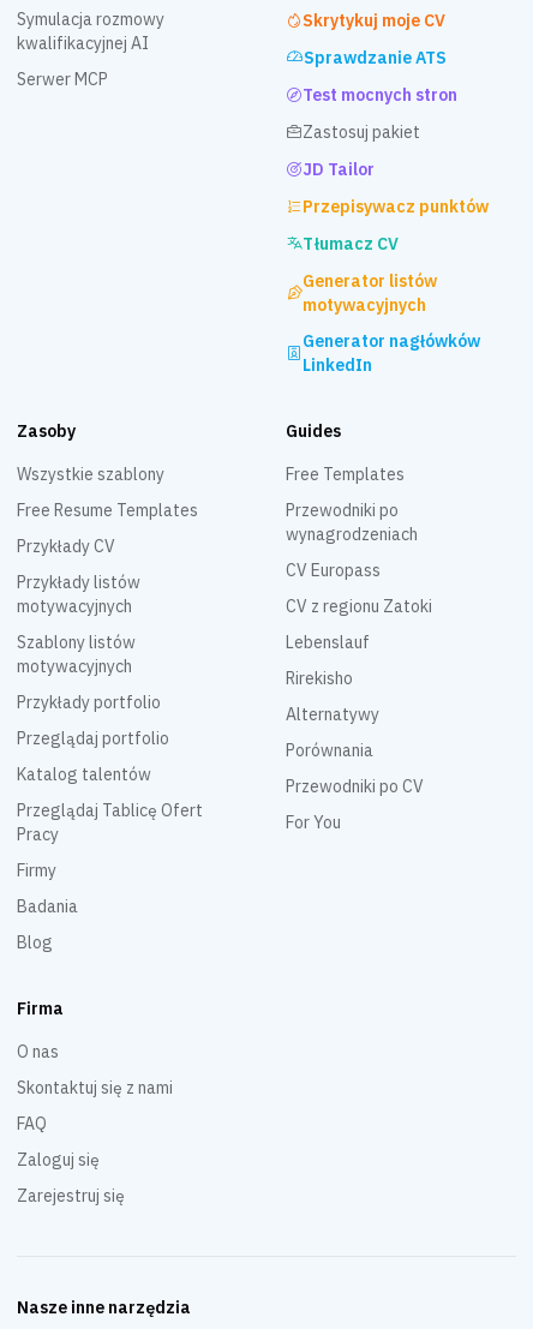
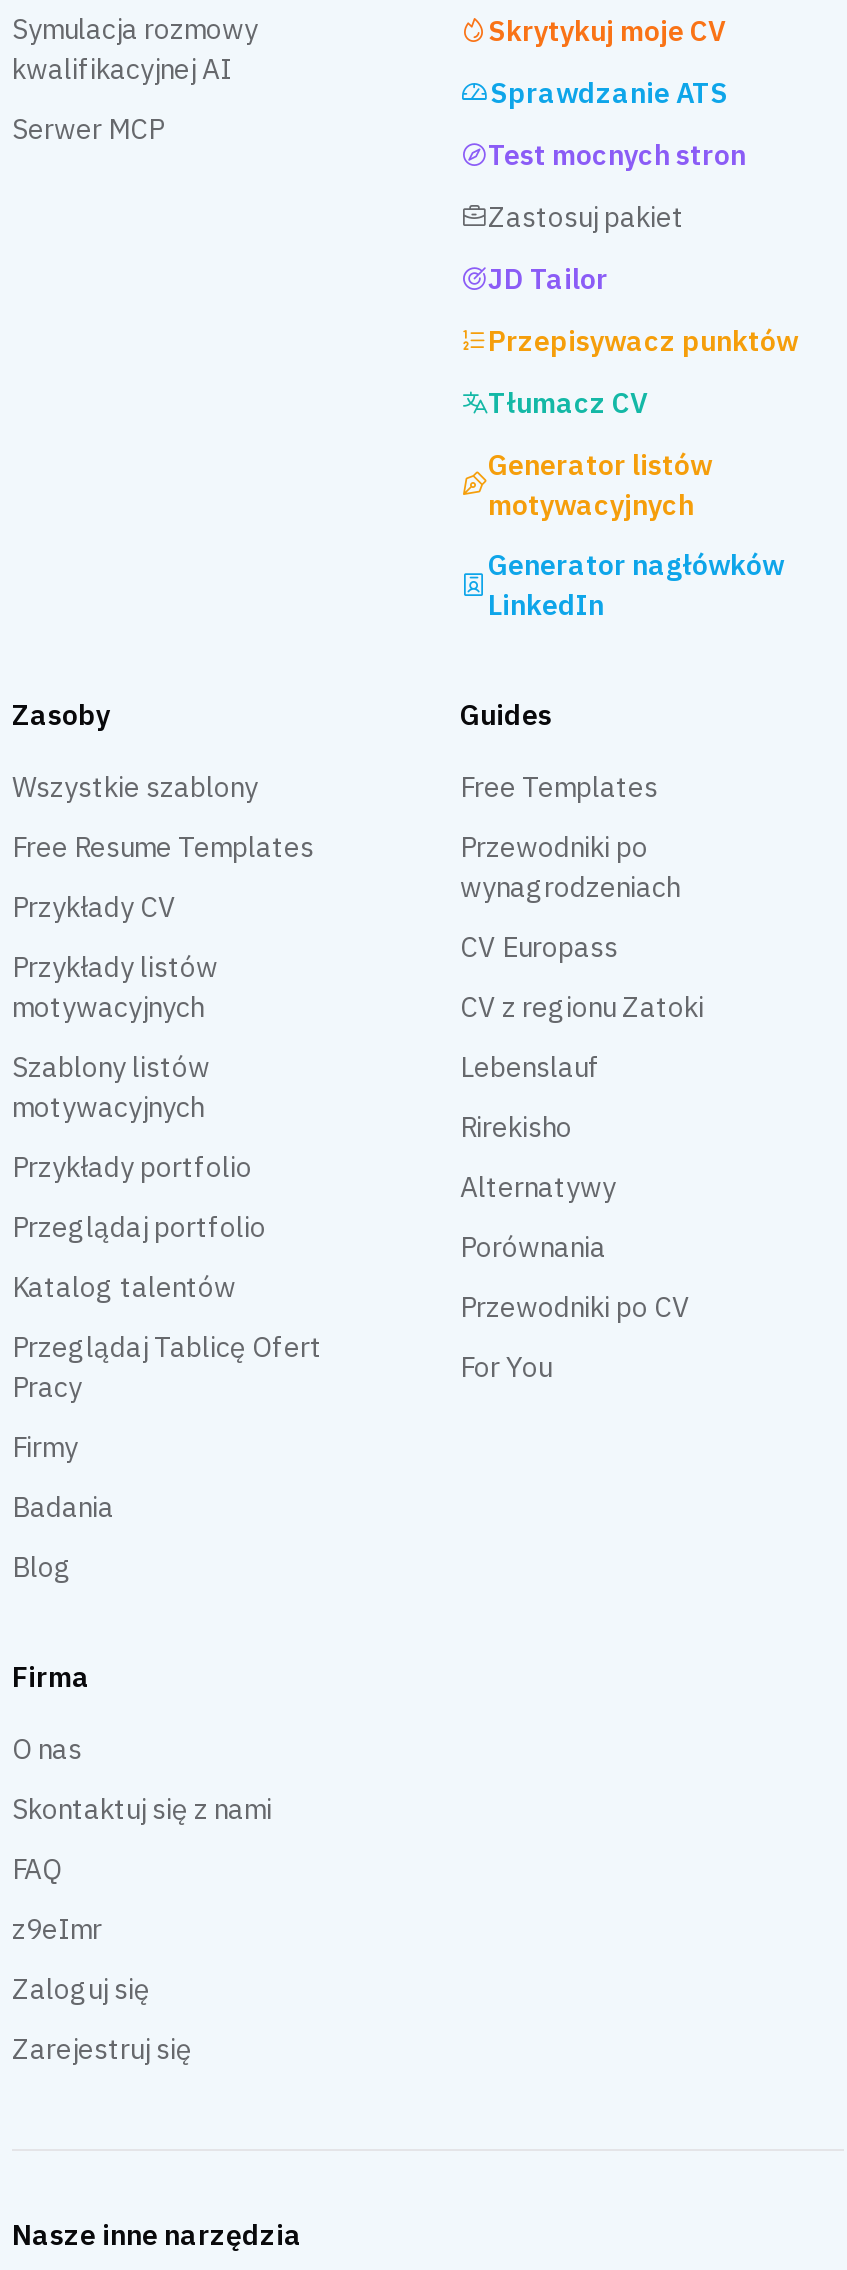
none -> [12,1910,102,1946] z9eImr

